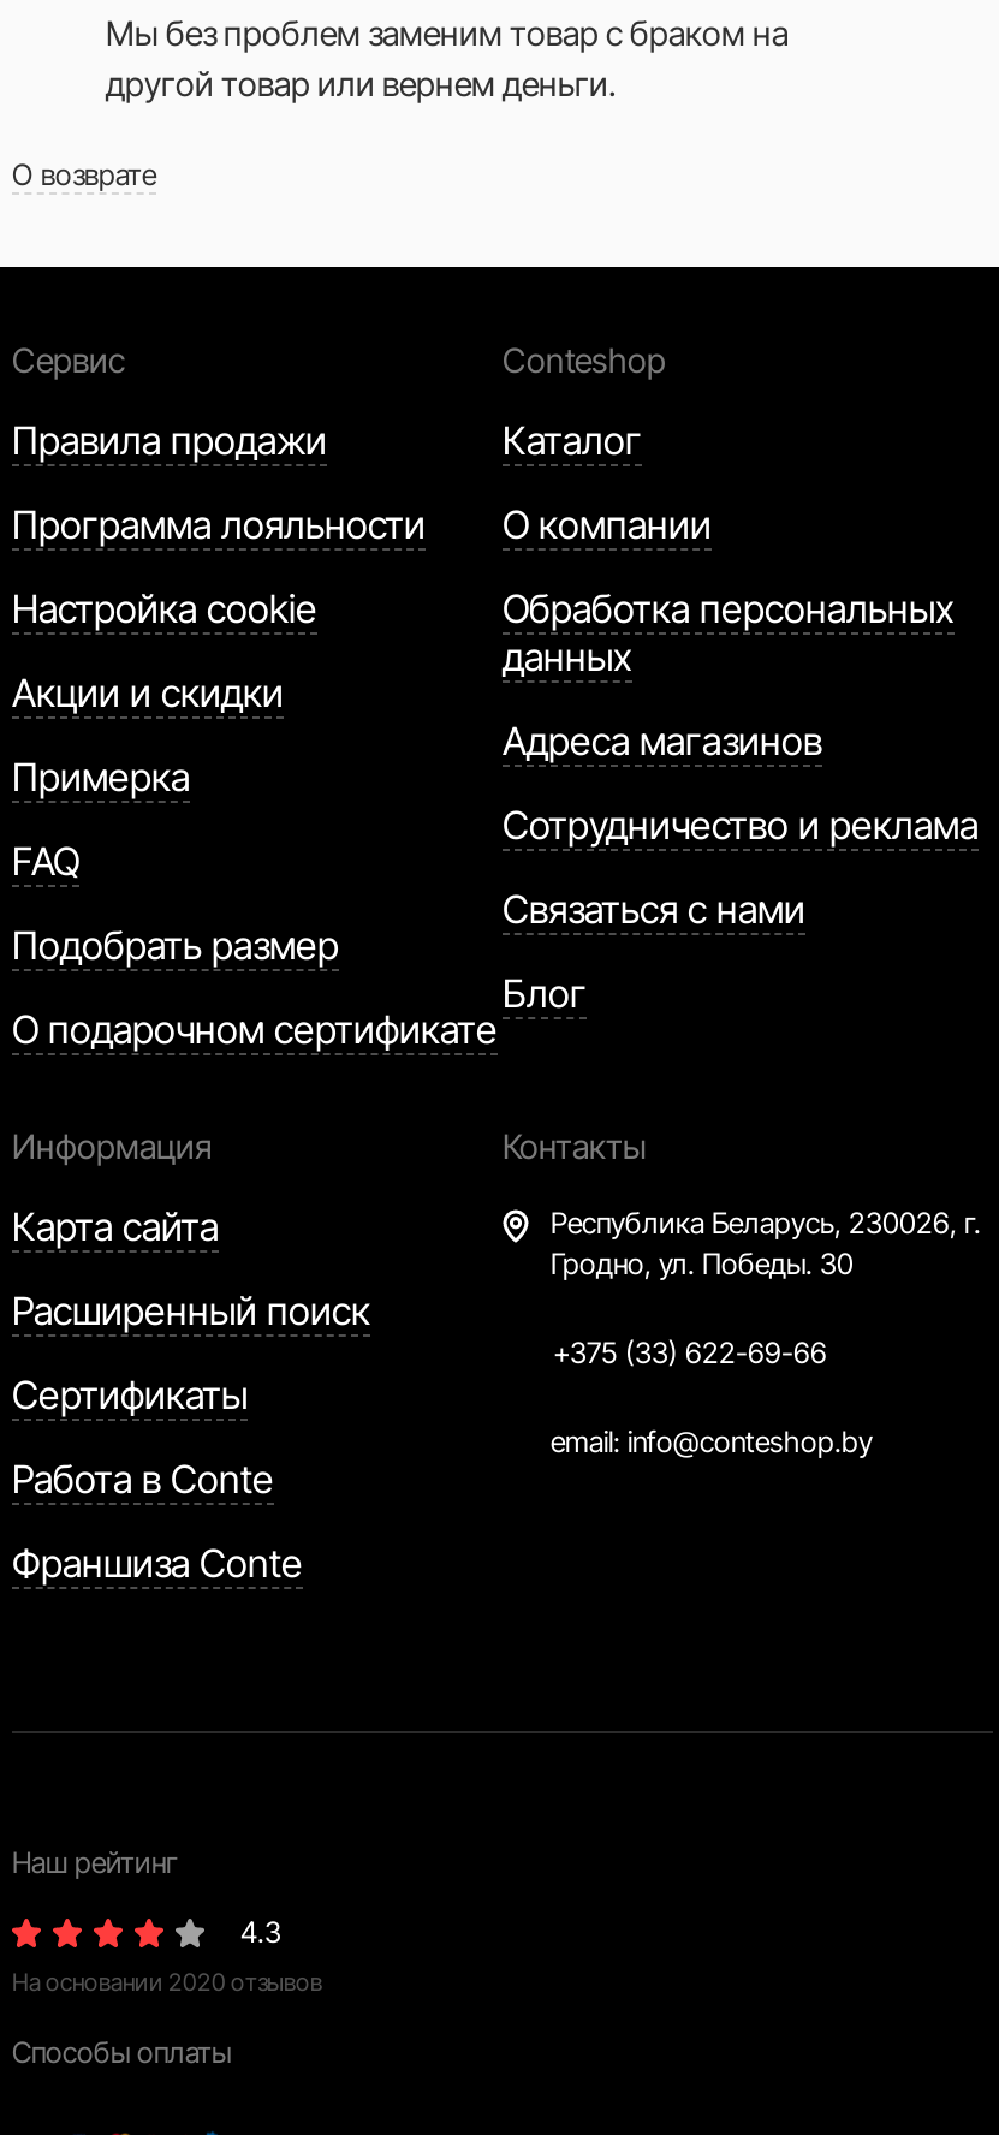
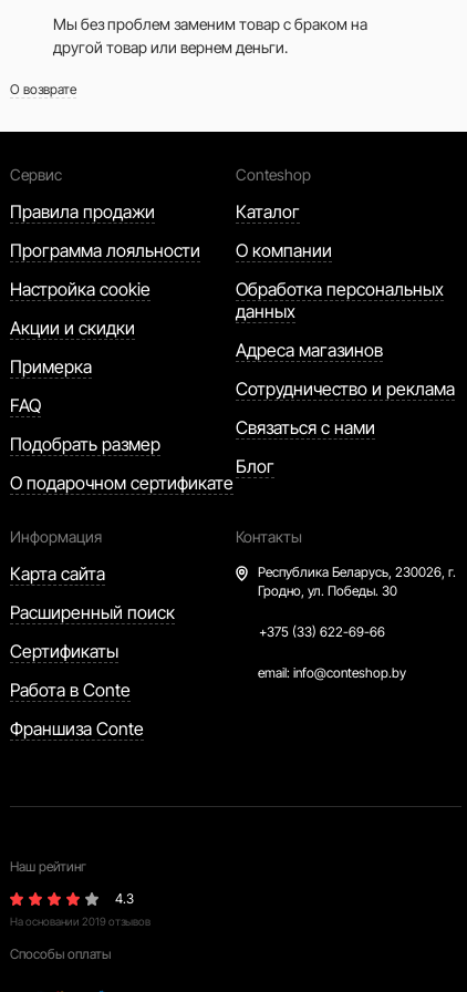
[12,1966,322,1995] На основании 2020 отзывов -> [10,914,151,928] На основании 2019 отзывов

